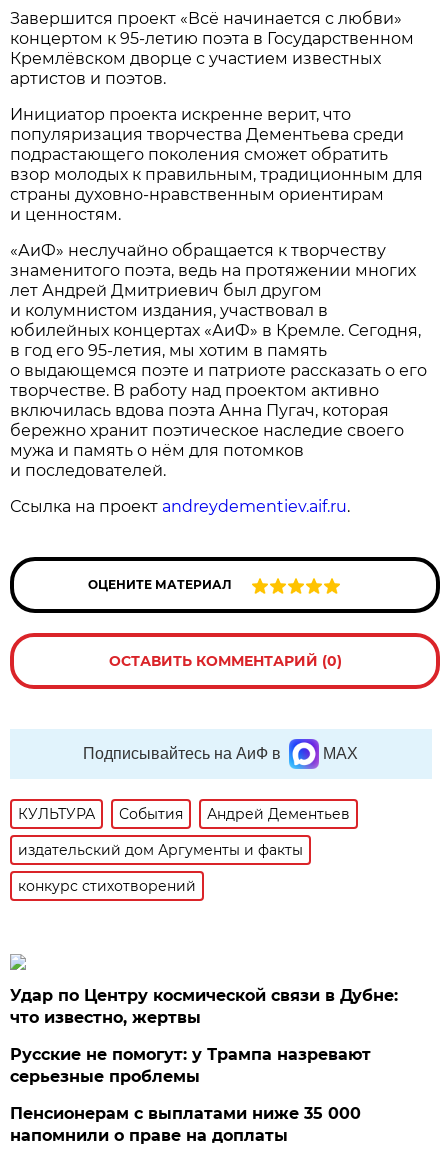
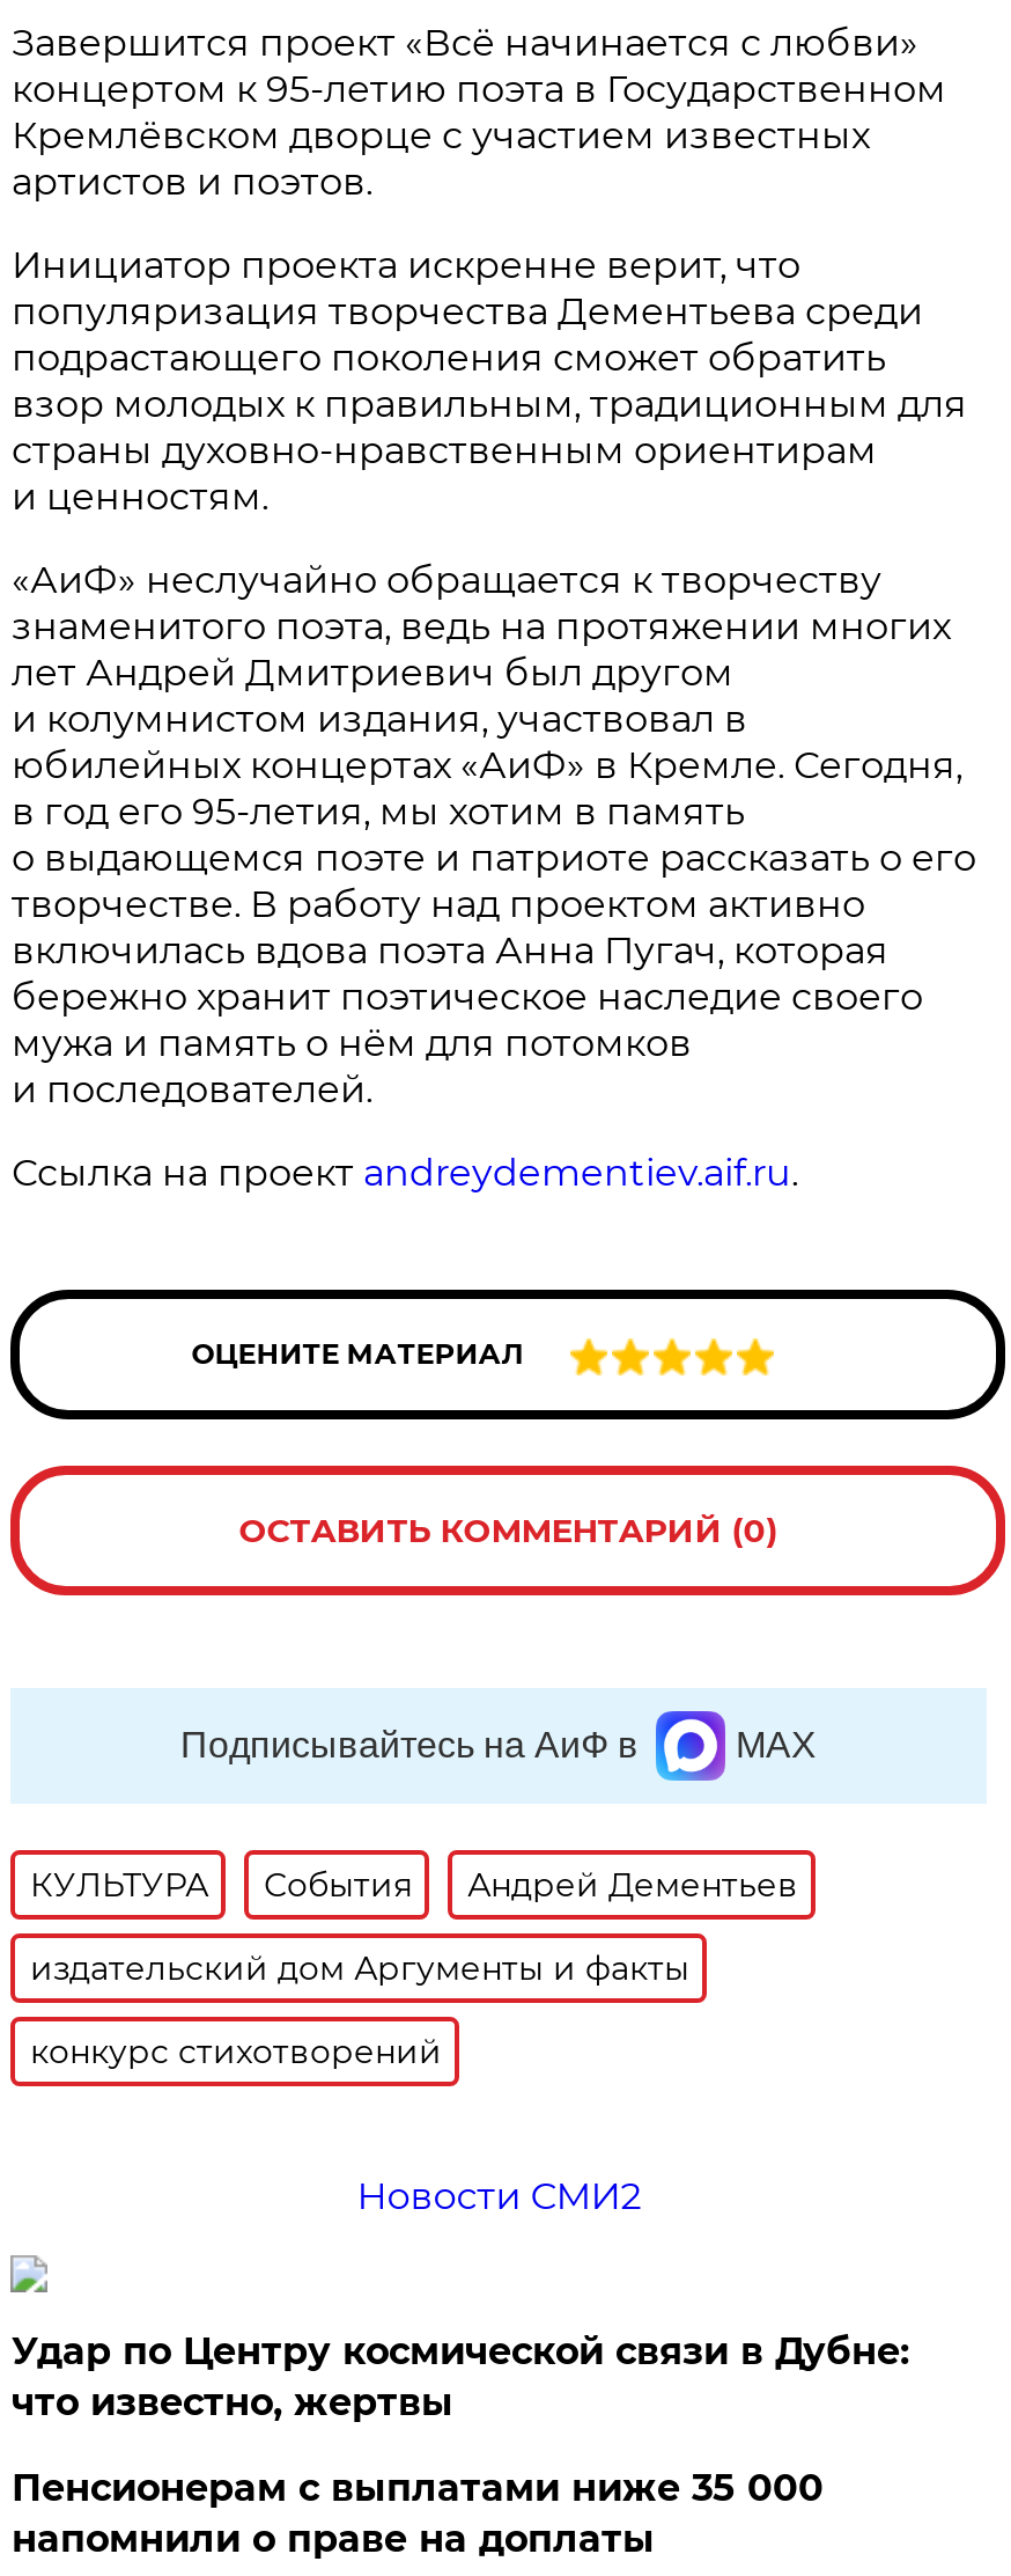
none -> [357,2174,641,2218] Новости СМИ2
moved [10,986,398,1027] -> [11,2329,909,2424]: Удар по Центру космической связи в Дубне: | что известно, жертвы
[10,1045,371,1086] Русские не помогут: у Трампа назревают | серьезные проблемы -> none

